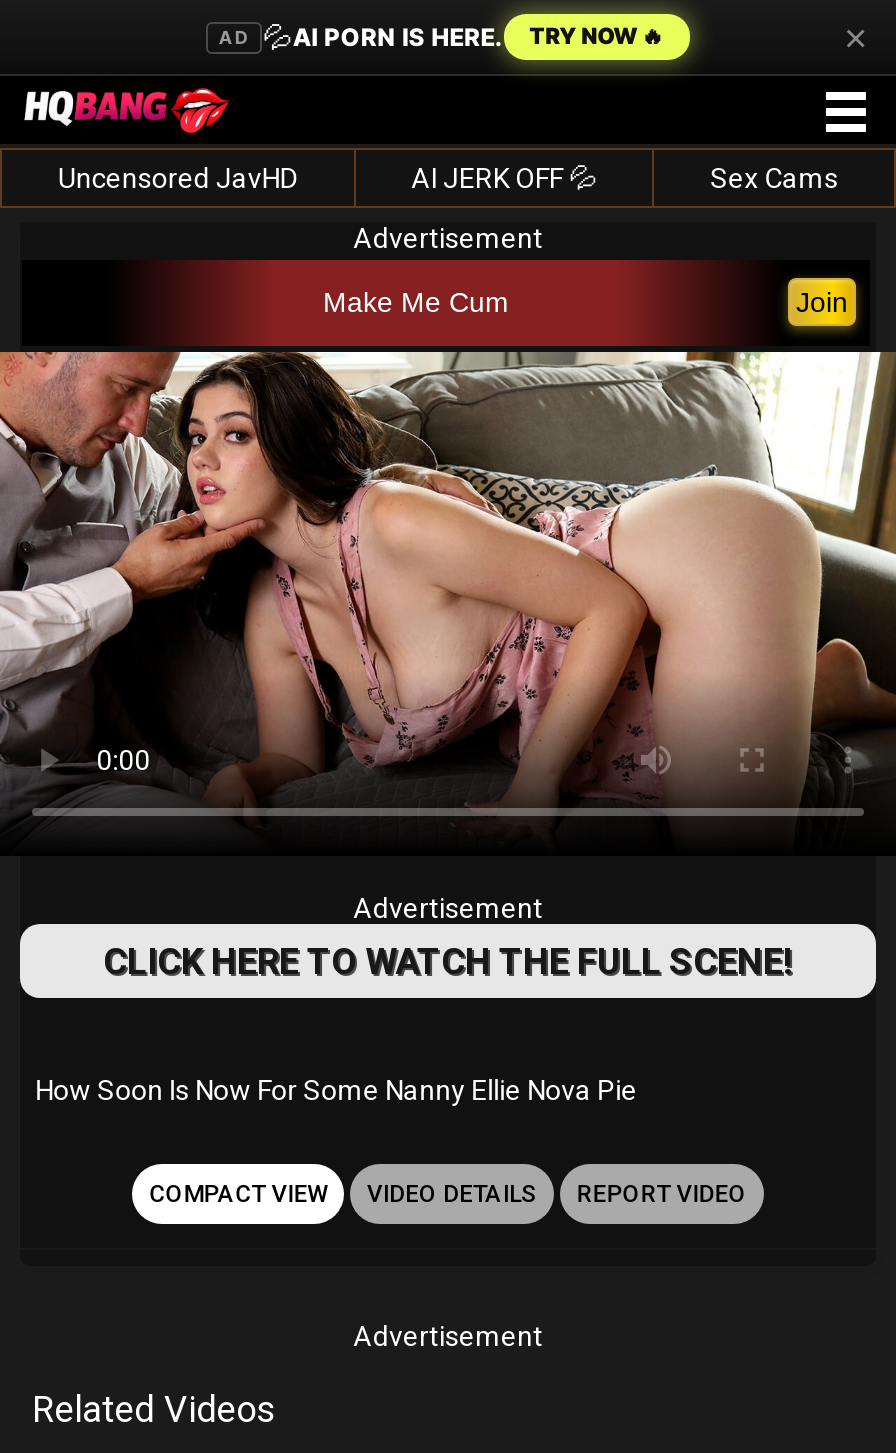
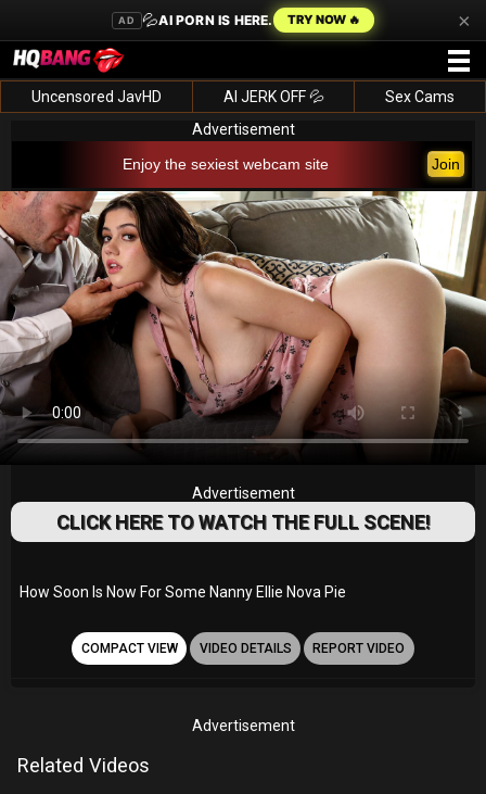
[323,286,509,318] Make Me Cum -> [123,156,329,173] Enjoy the sexiest webcam site

